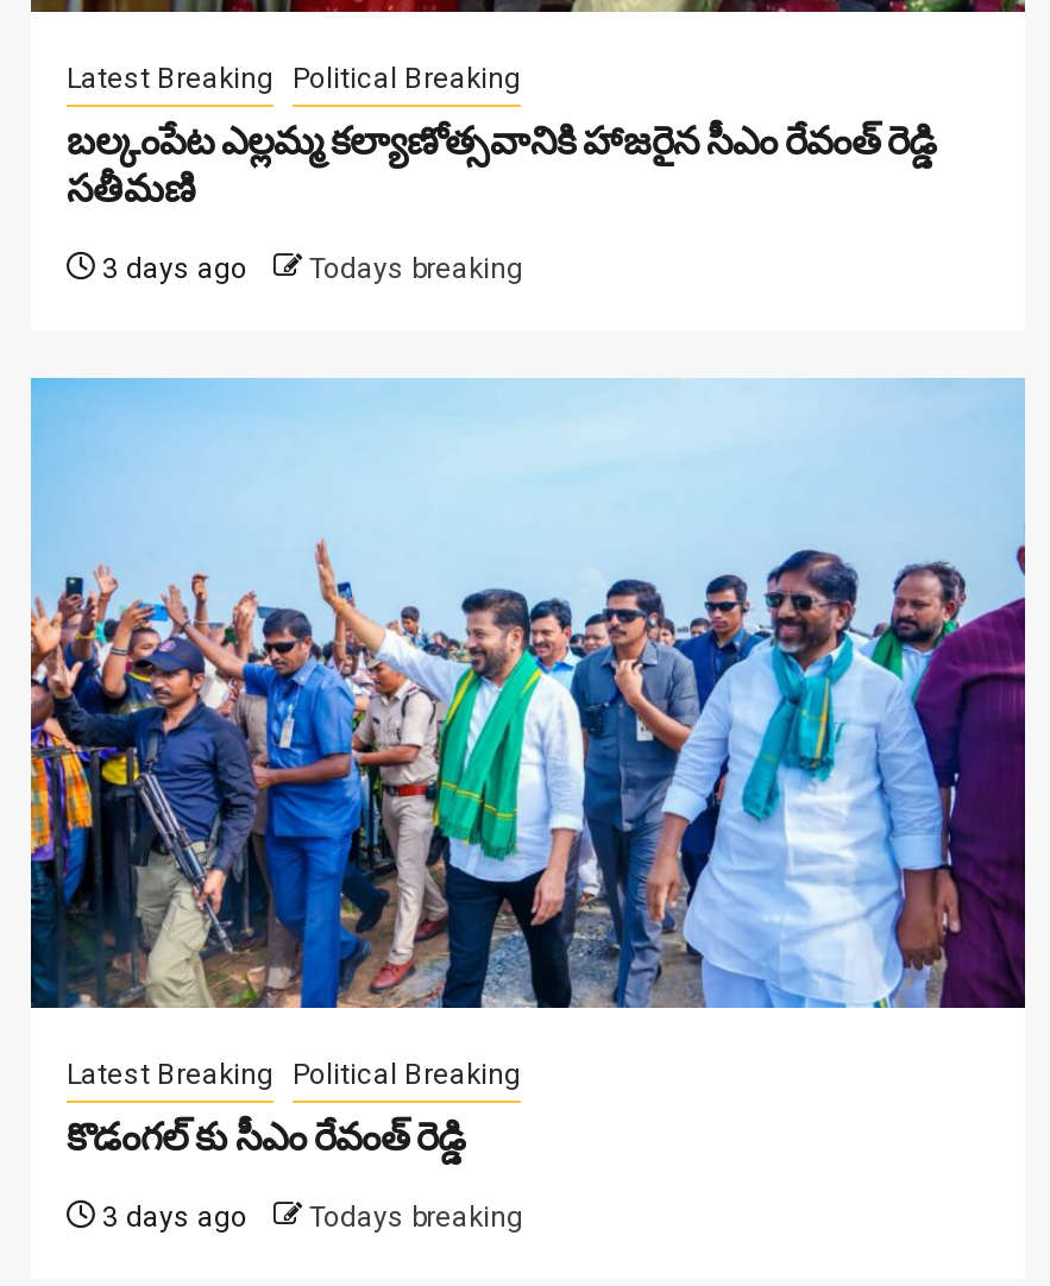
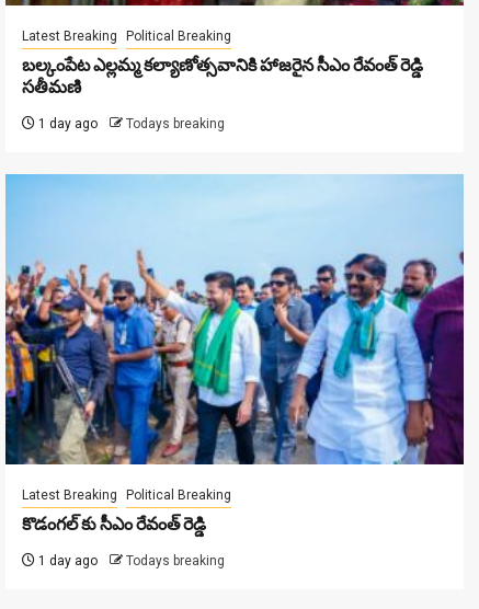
[95,252,523,285] 3 days ago Todays breaking -> [35,116,225,131] 1 day ago Todays breaking
[95,1200,523,1234] 3 days ago Todays breaking -> [35,553,225,568] 1 day ago Todays breaking

